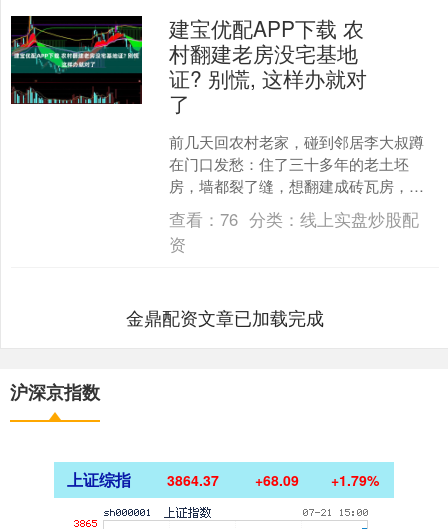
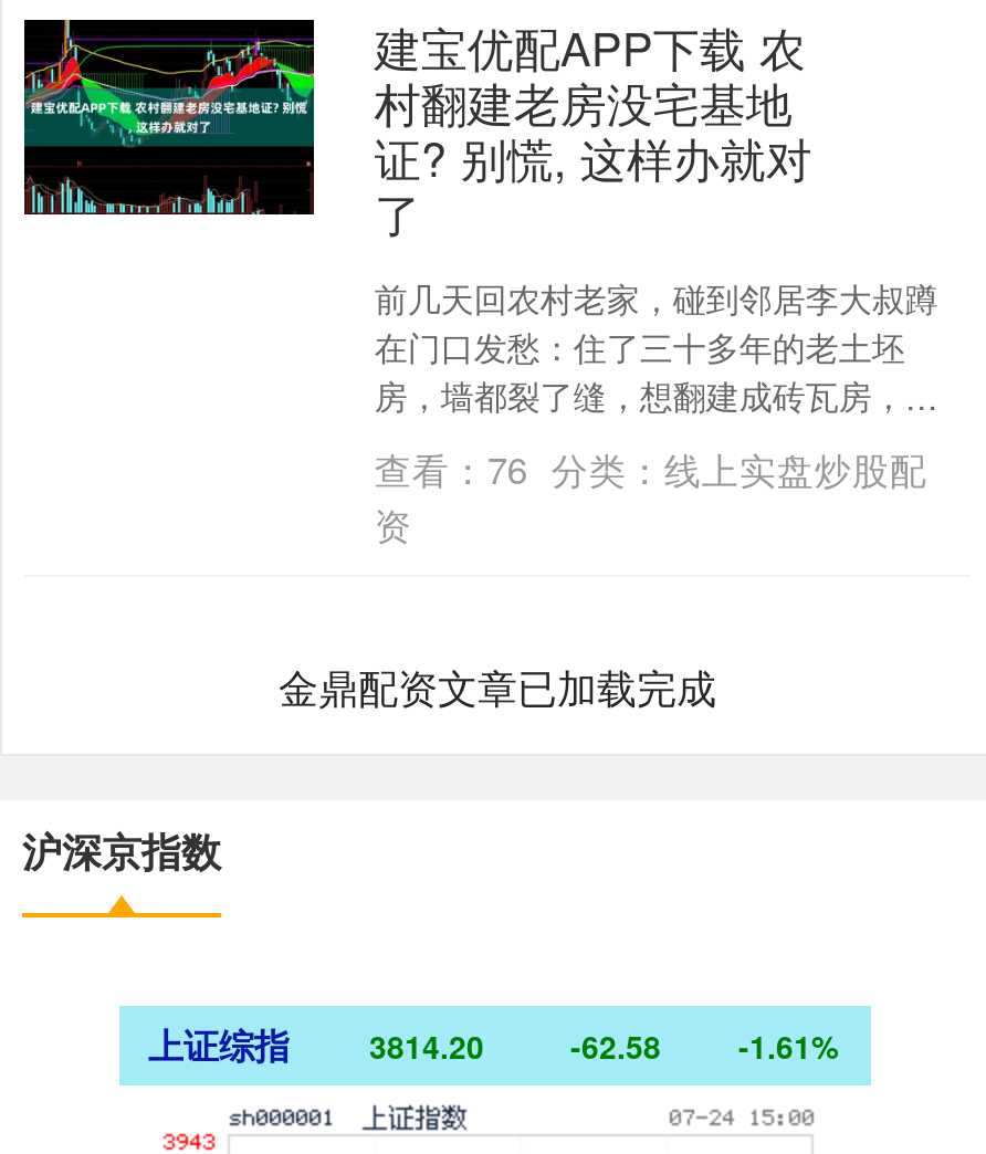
[167,470,219,490] 3864.37 -> [369,1024,484,1068] 3814.20
[255,470,299,490] +68.09 -> [570,1024,661,1068] -62.58
[331,470,379,490] +1.79% -> [738,1024,838,1068] -1.61%

